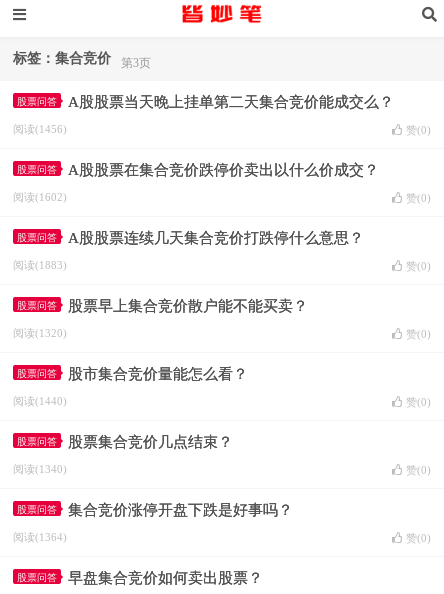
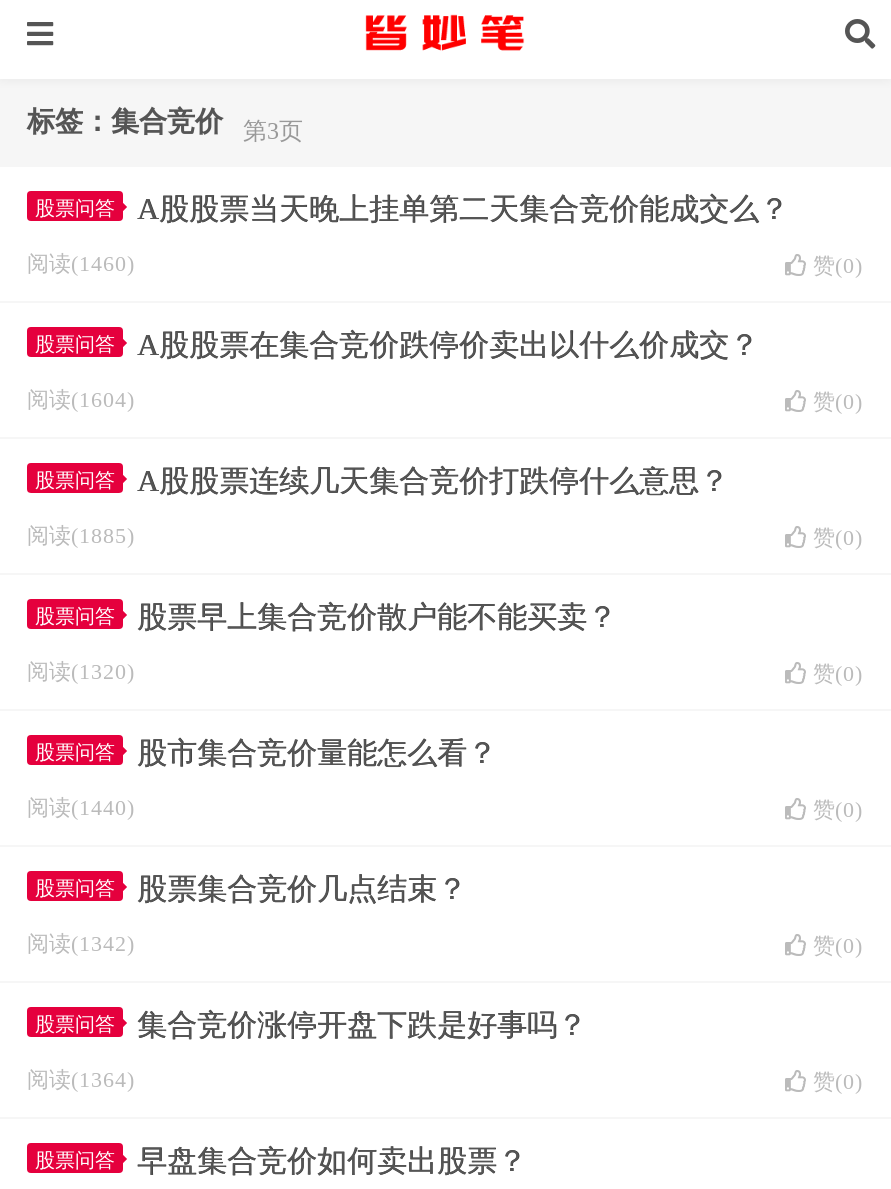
[13,123,67,135] 阅读(1456) -> [27,251,135,275] 阅读(1460)
[13,191,67,203] 阅读(1602) -> [27,387,135,411] 阅读(1604)
[13,259,67,271] 阅读(1883) -> [27,523,135,547] 阅读(1885)
[13,463,67,475] 阅读(1340) -> [27,931,135,955] 阅读(1342)

